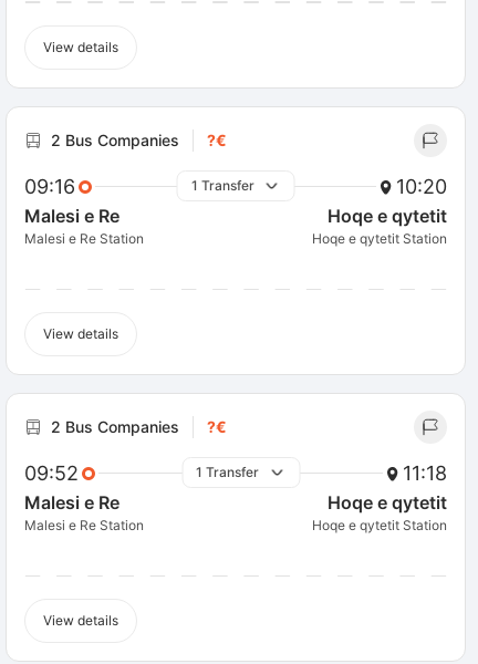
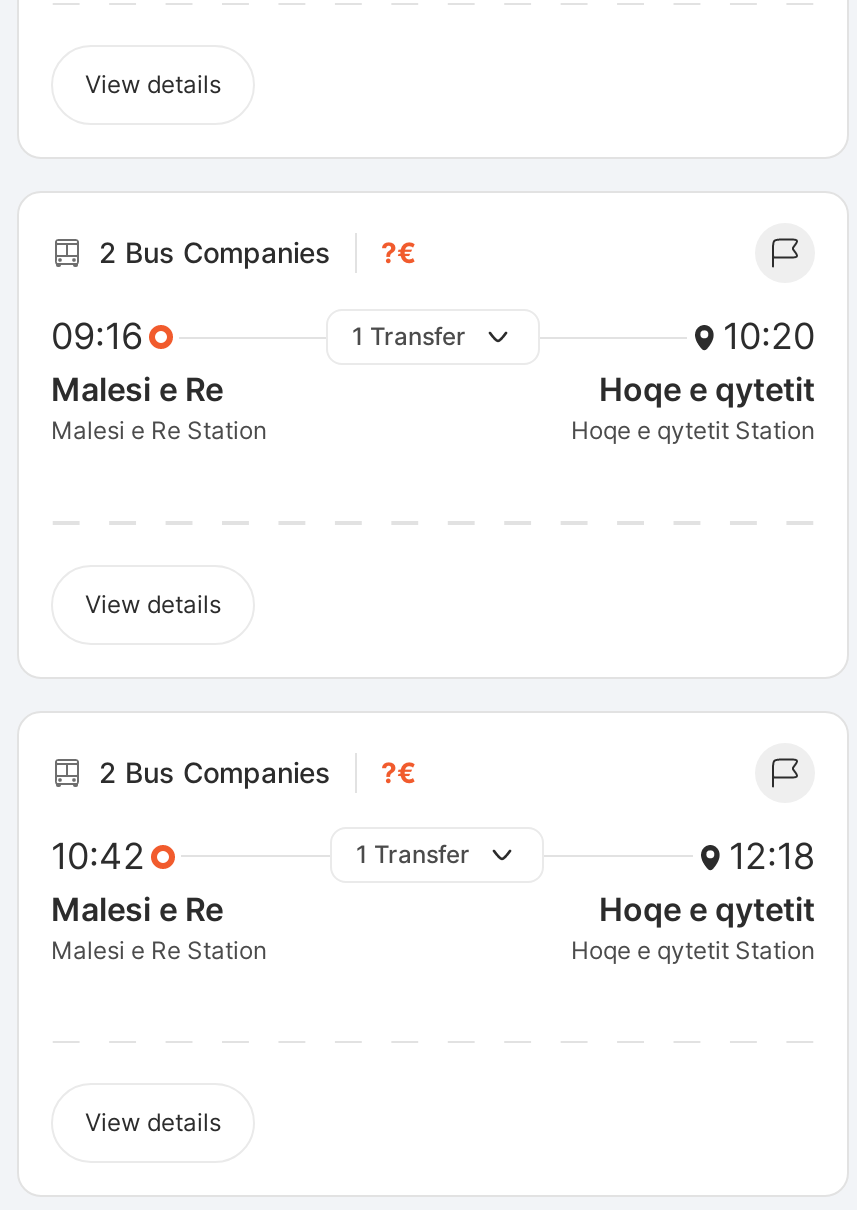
[24,461,79,485] 09:52 -> [51,834,145,876] 10:42
[403,461,447,485] 11:18 -> [729,834,815,876] 12:18

